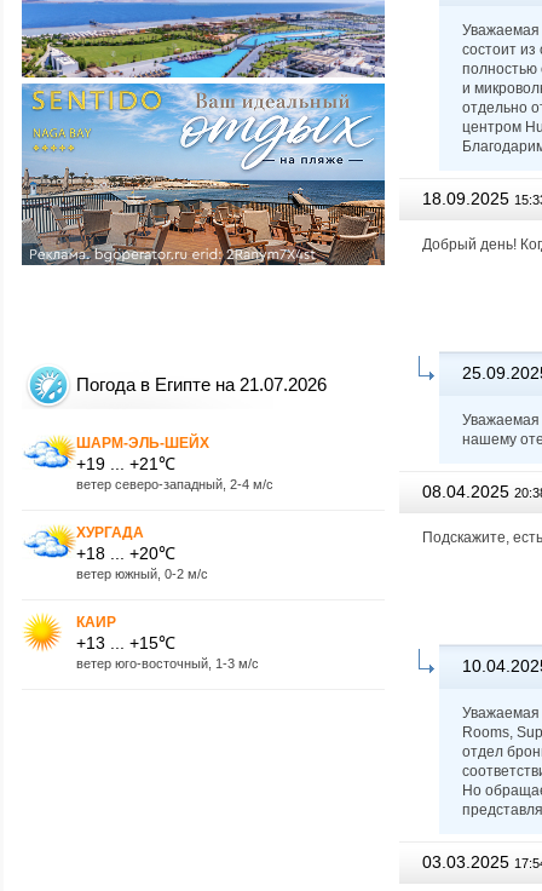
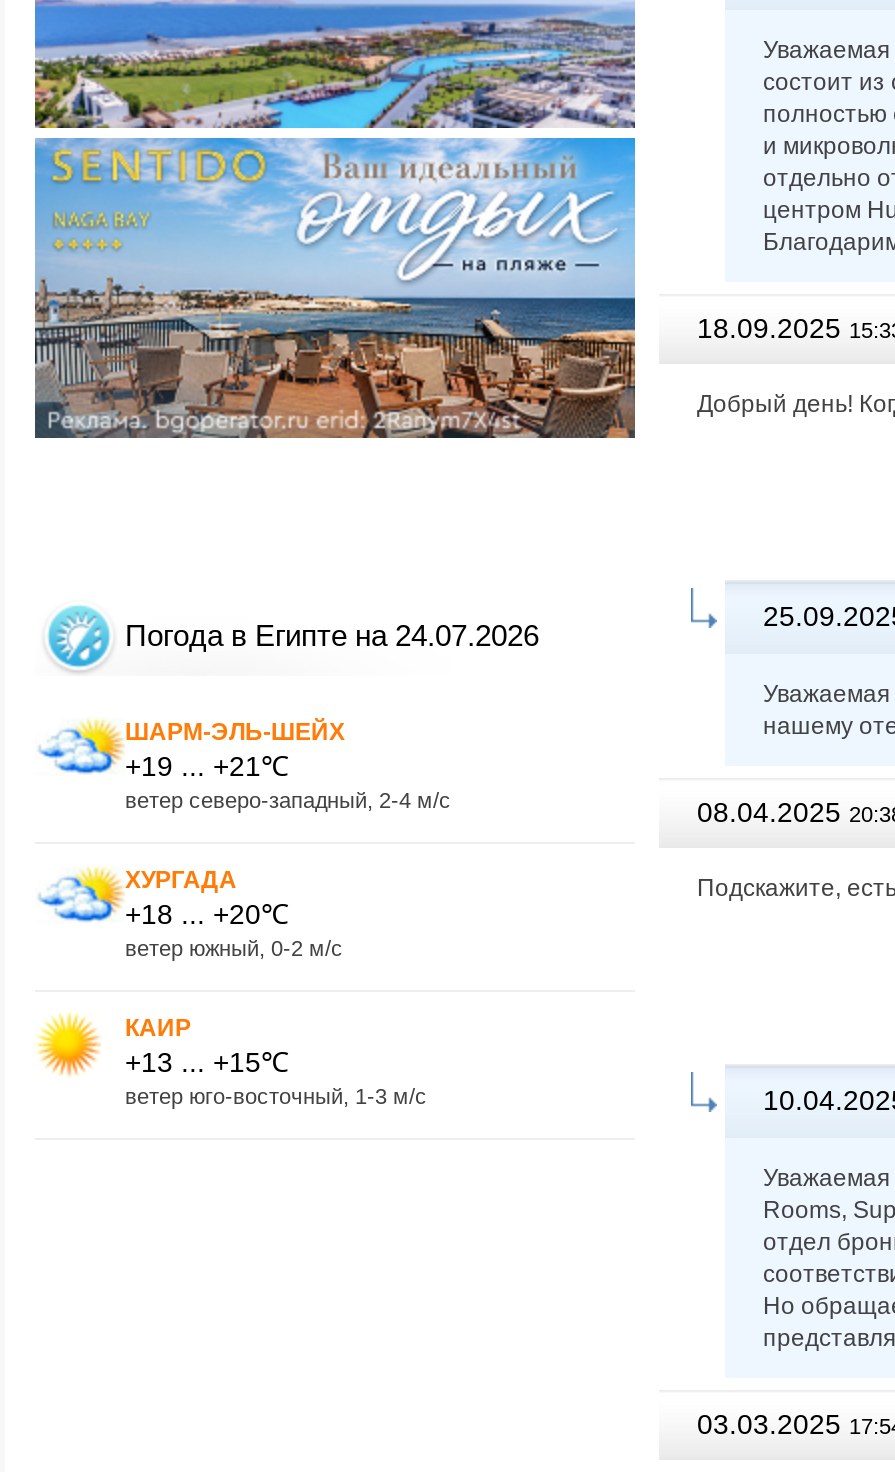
[76,374,327,395] Погода в Египте на 21.07.2026 -> [125,618,539,652] Погода в Египте на 24.07.2026

